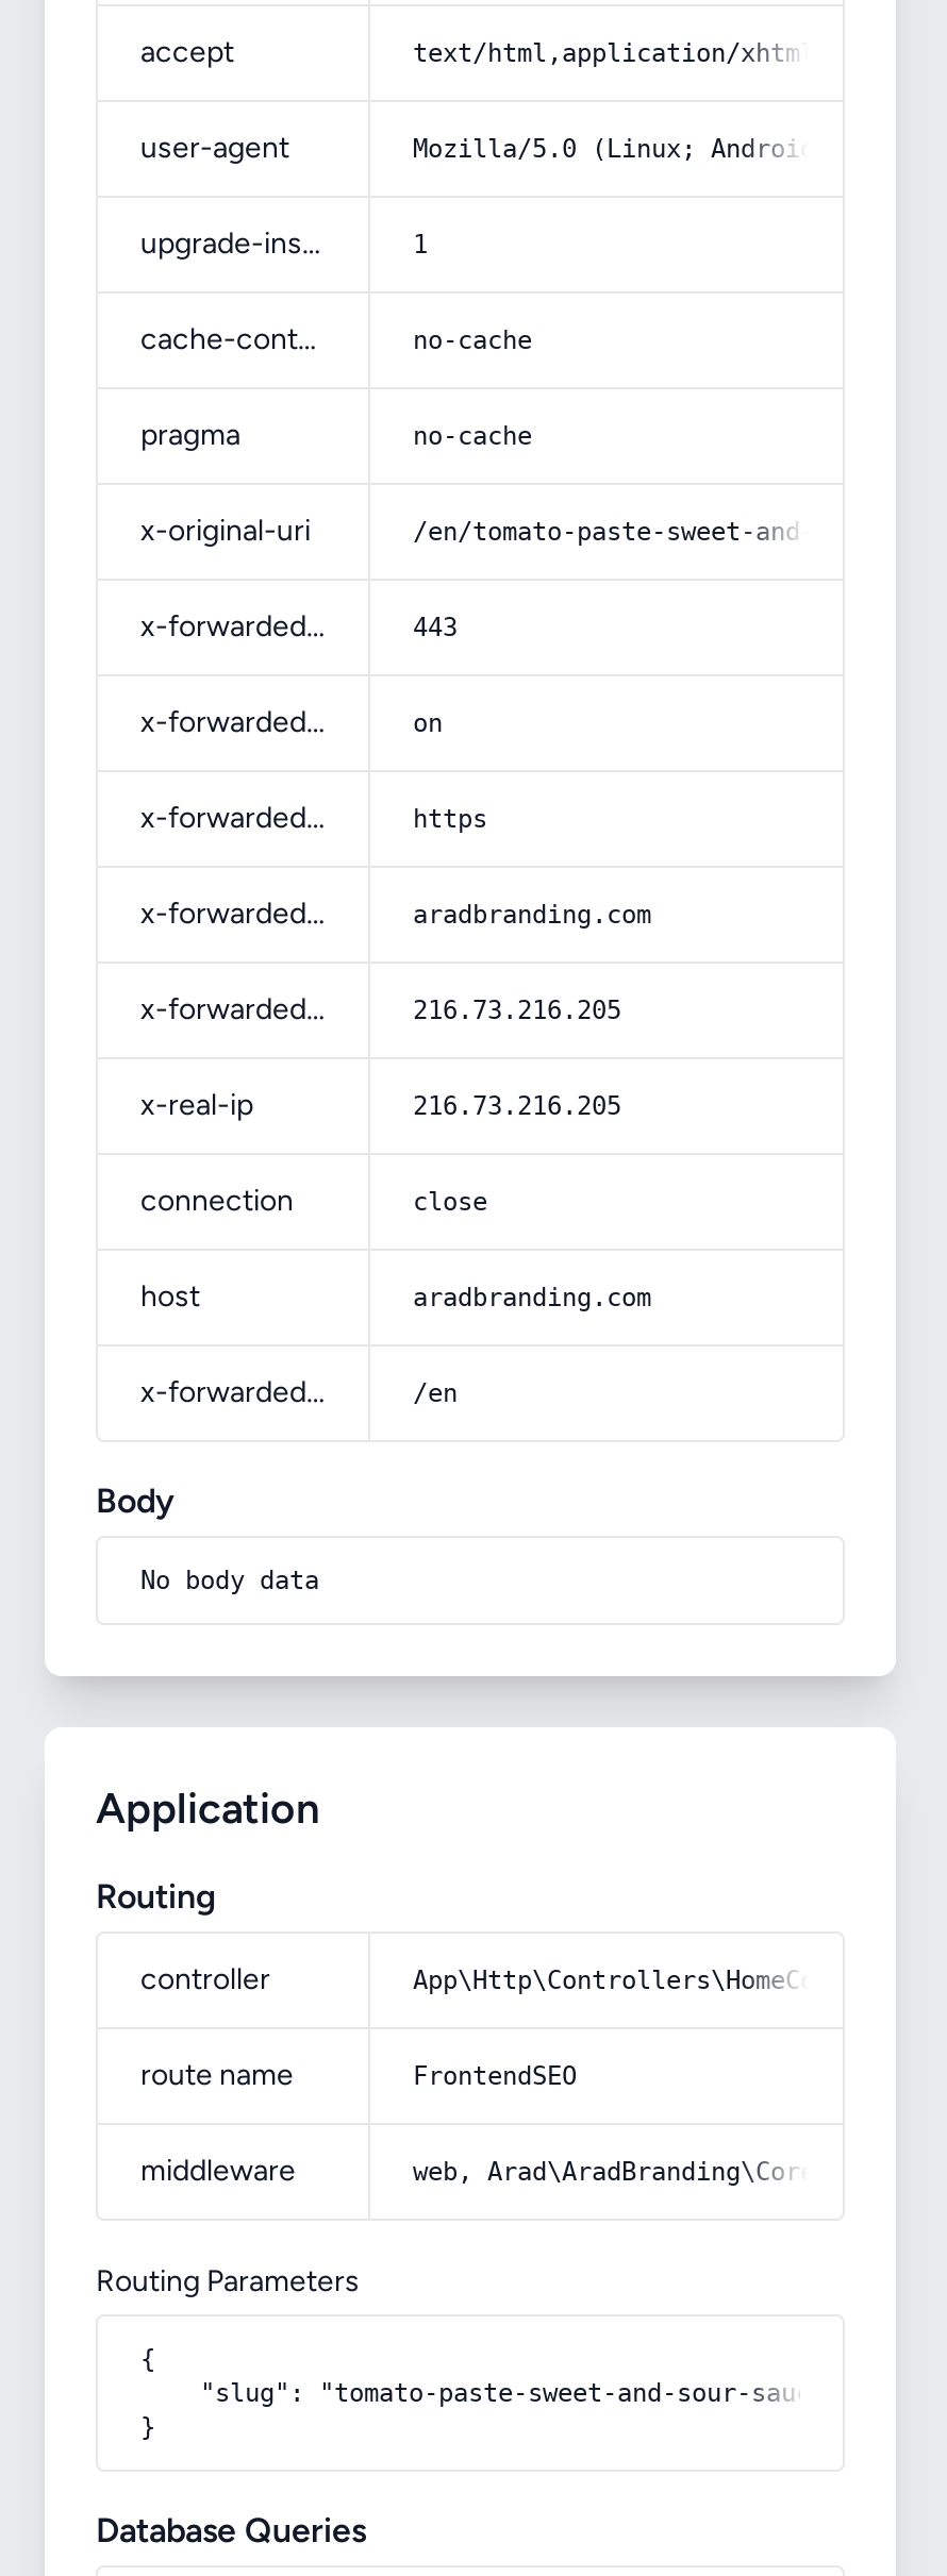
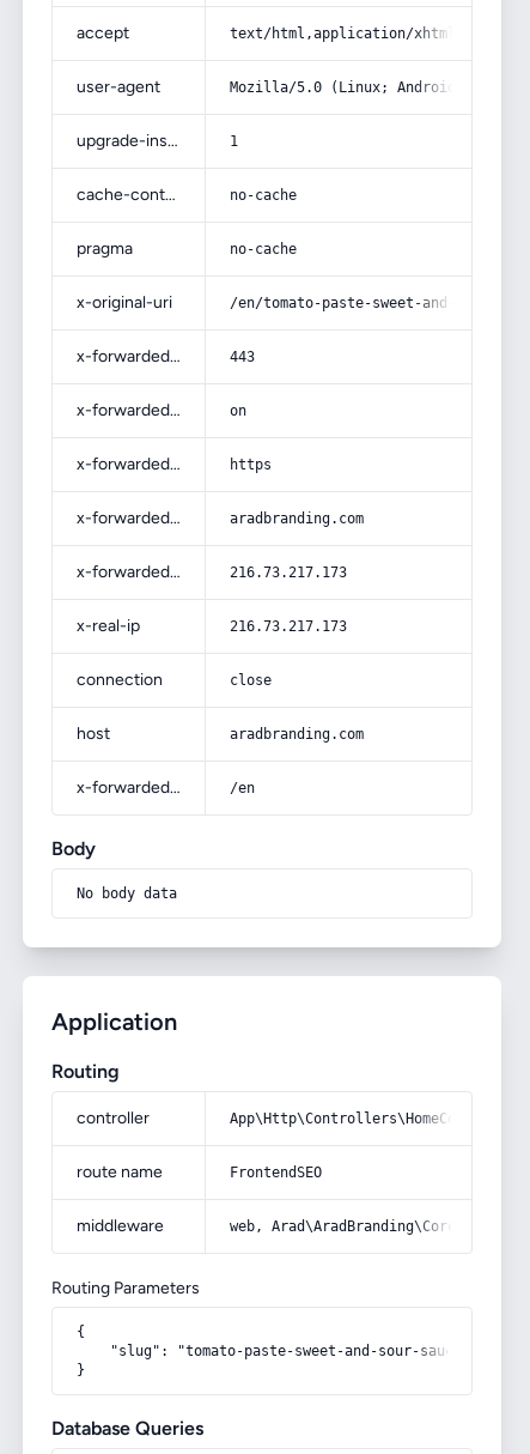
[413,996,621,1025] 216.73.216.205 -> [230,564,347,581] 216.73.217.173
[413,1091,621,1121] 216.73.216.205 -> [230,618,347,635] 216.73.217.173

